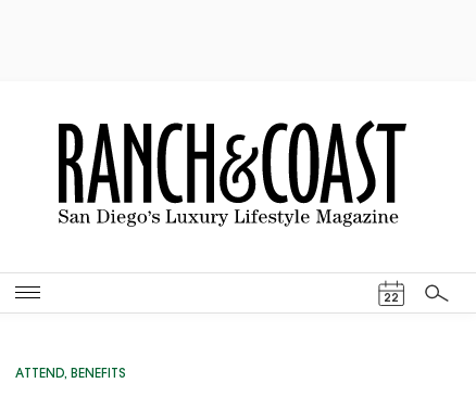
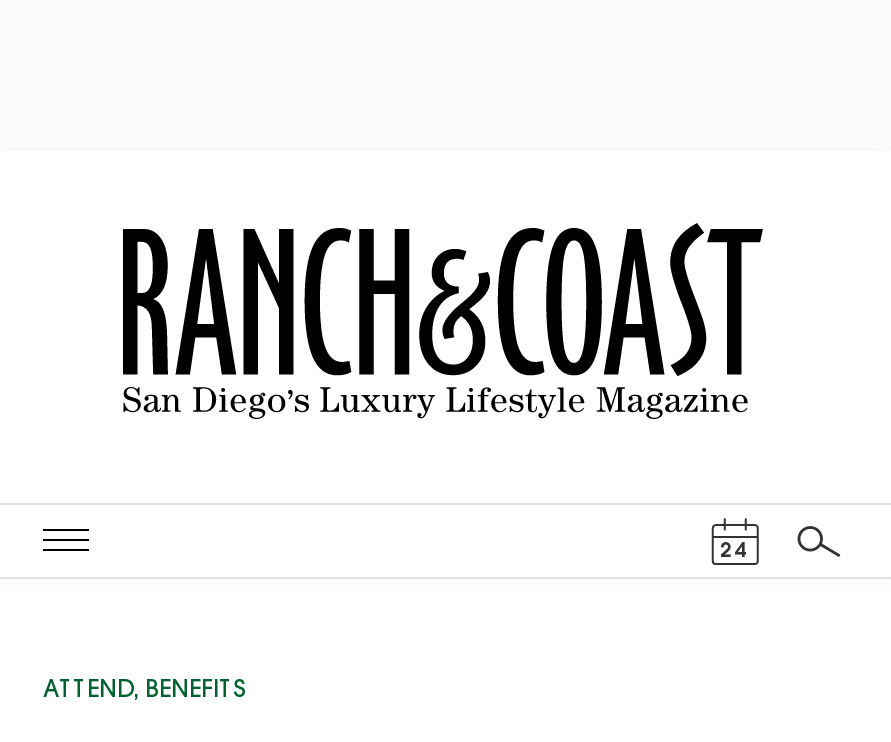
[384,292,399,304] 22 -> [720,540,750,562] 24

